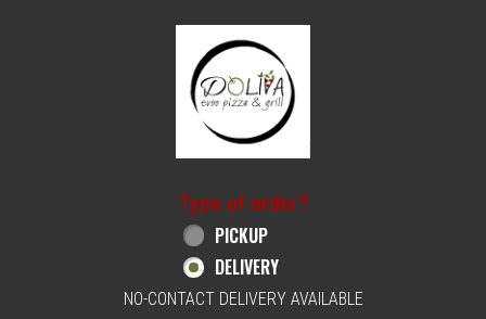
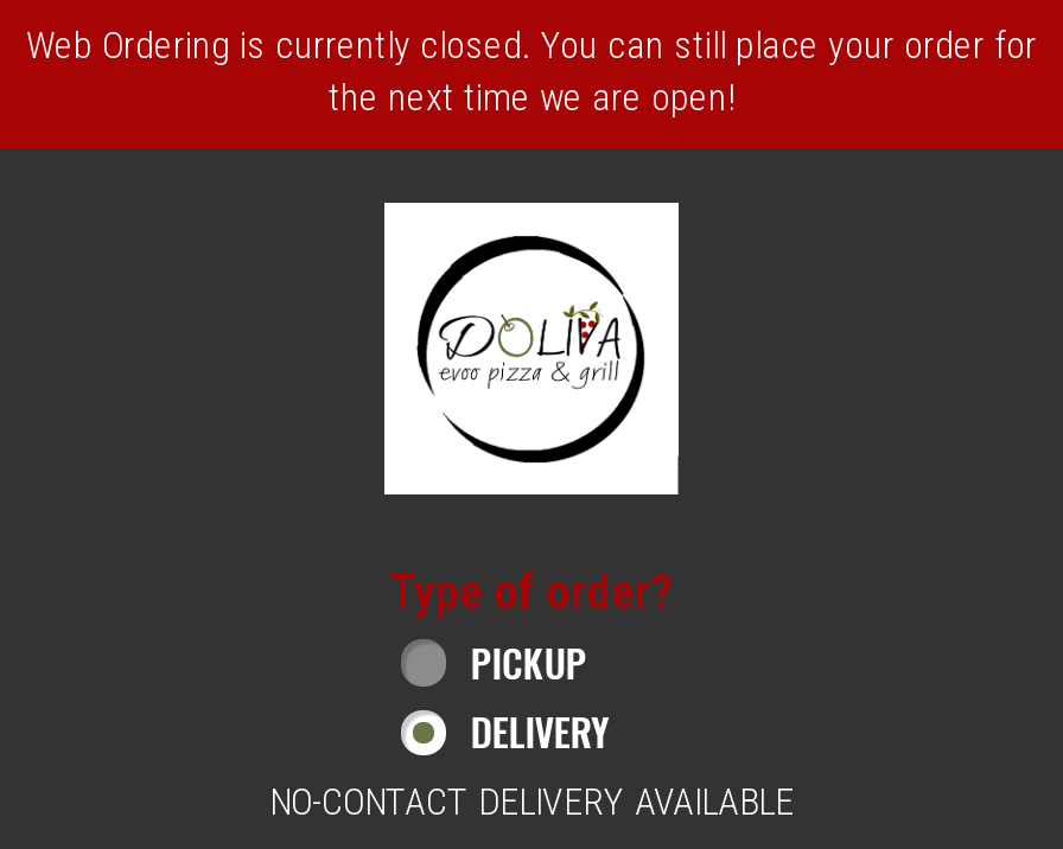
none -> [26,23,1037,120] Web Ordering is currently closed. You can still place your order for | the next time we are open!

